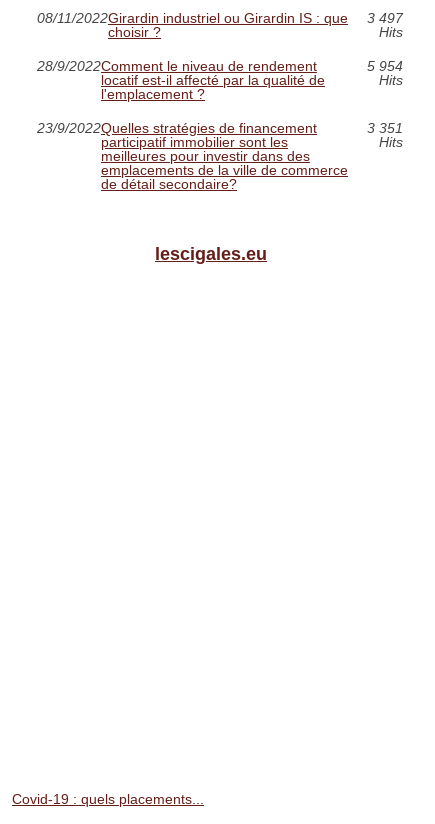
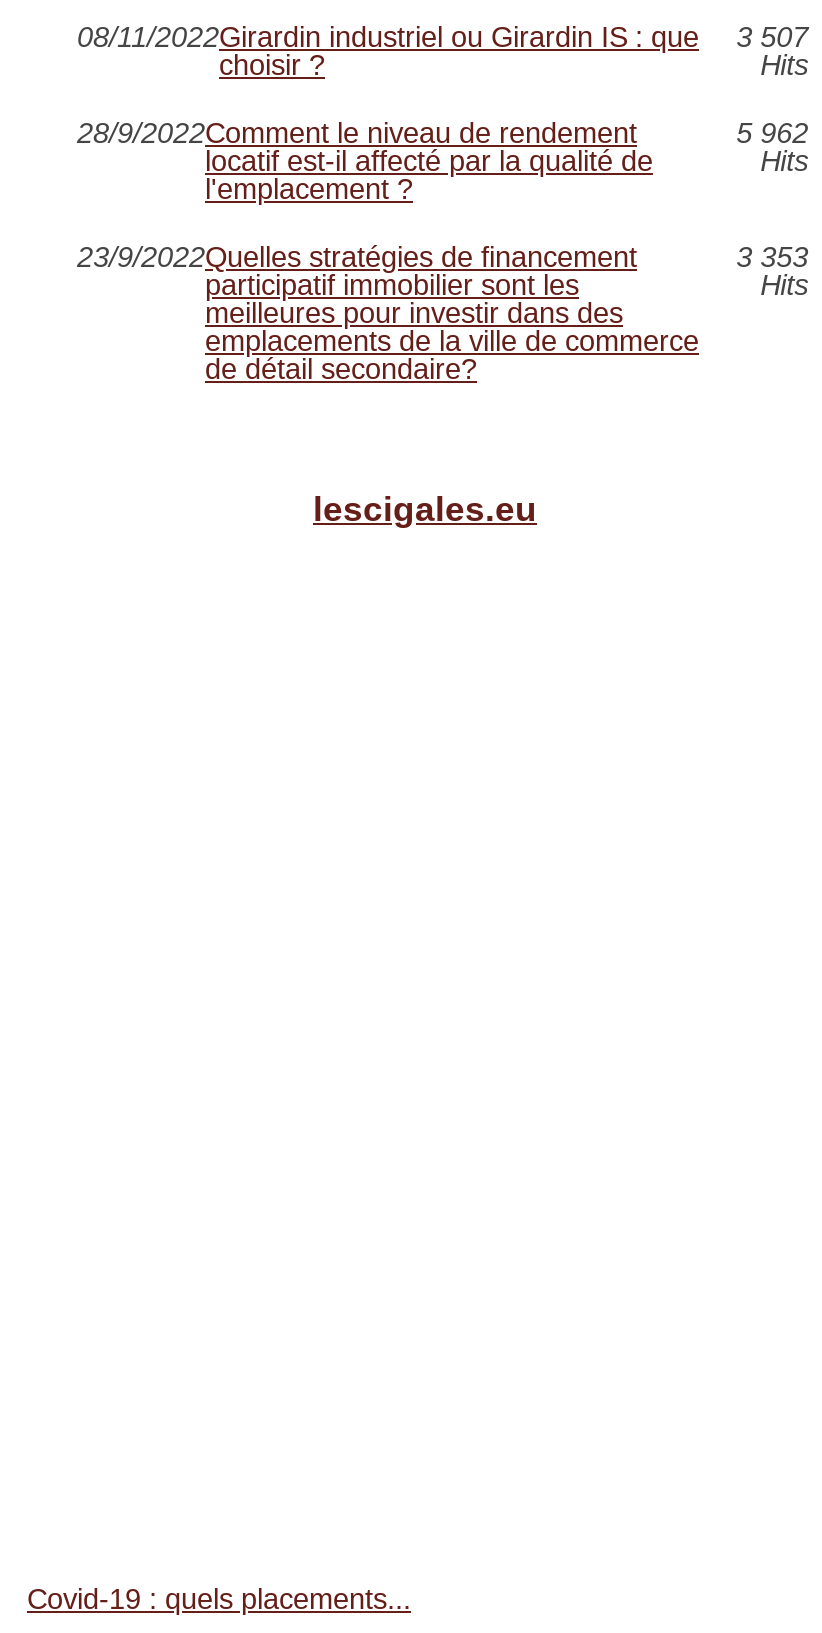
[37,10,403,26] 08/11/2022Girardin industriel ou Girardin IS : que 3 497 -> [77,21,808,53] 08/11/2022Girardin industriel ou Girardin IS : que 3 507
[367,58,403,74] 5 954 -> [736,117,808,149] 5 962
[367,120,403,136] 3 351 -> [736,241,808,273] 3 353

